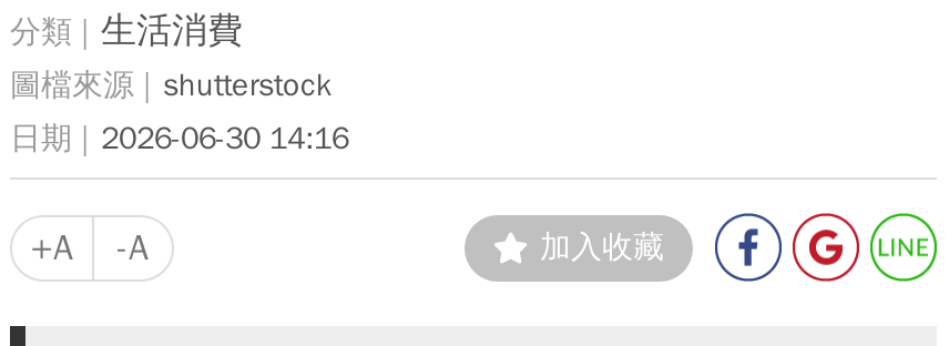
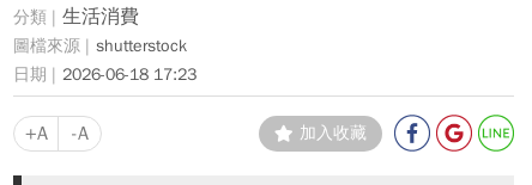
[101,121,349,158] 2026-06-30 14:16 -> [62,65,197,85] 2026-06-18 17:23

